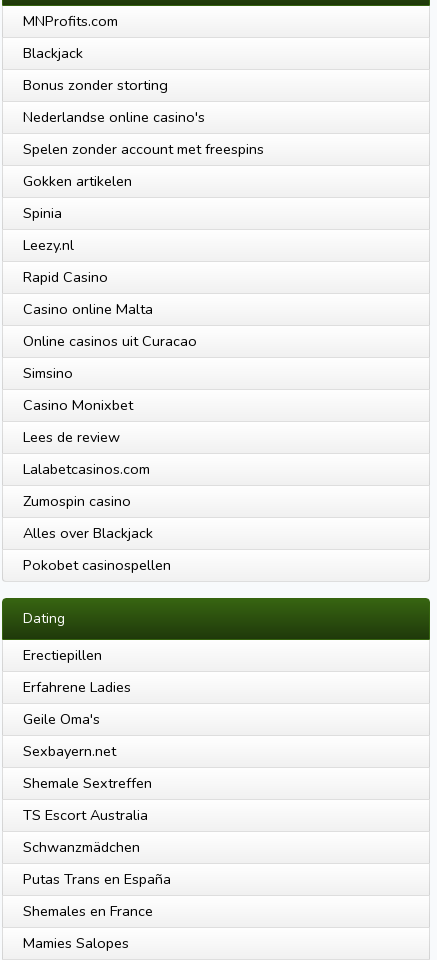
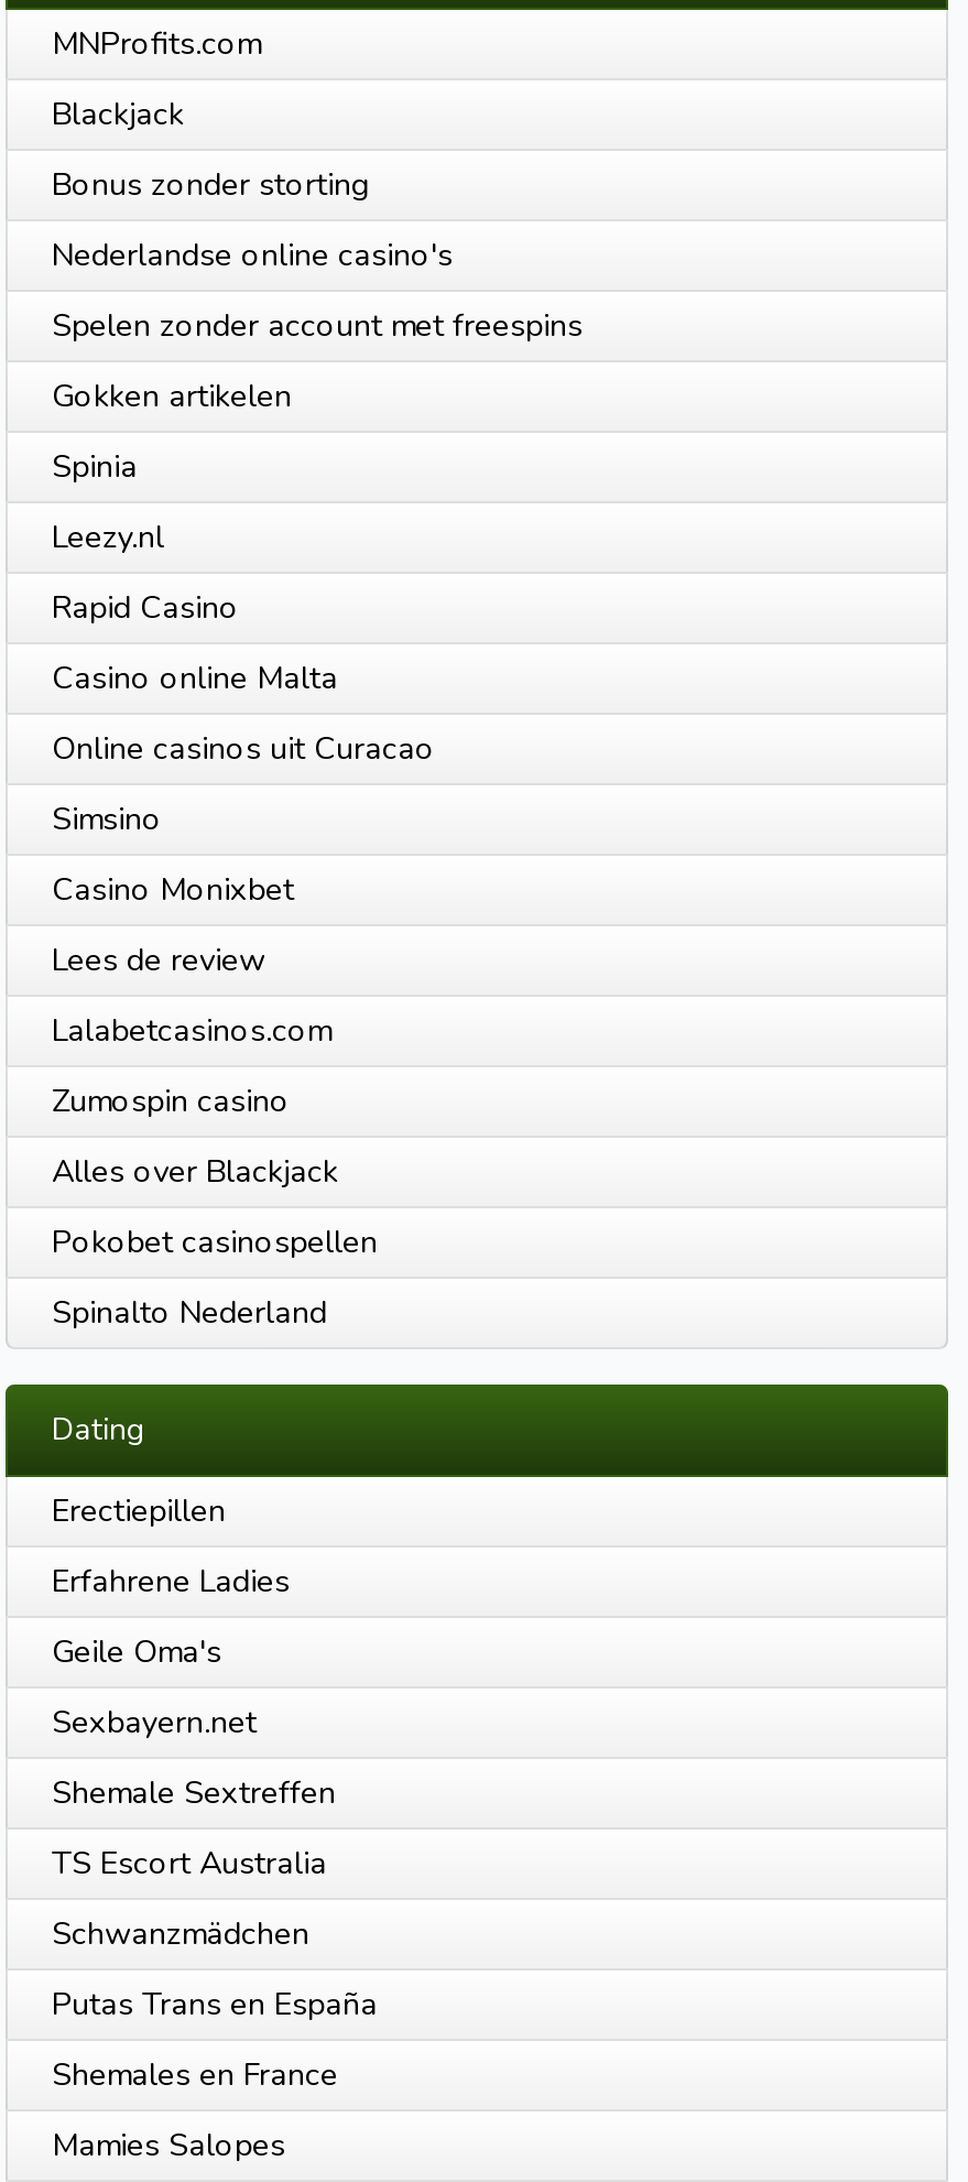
none -> [52,1290,327,1334] Spinalto Nederland

